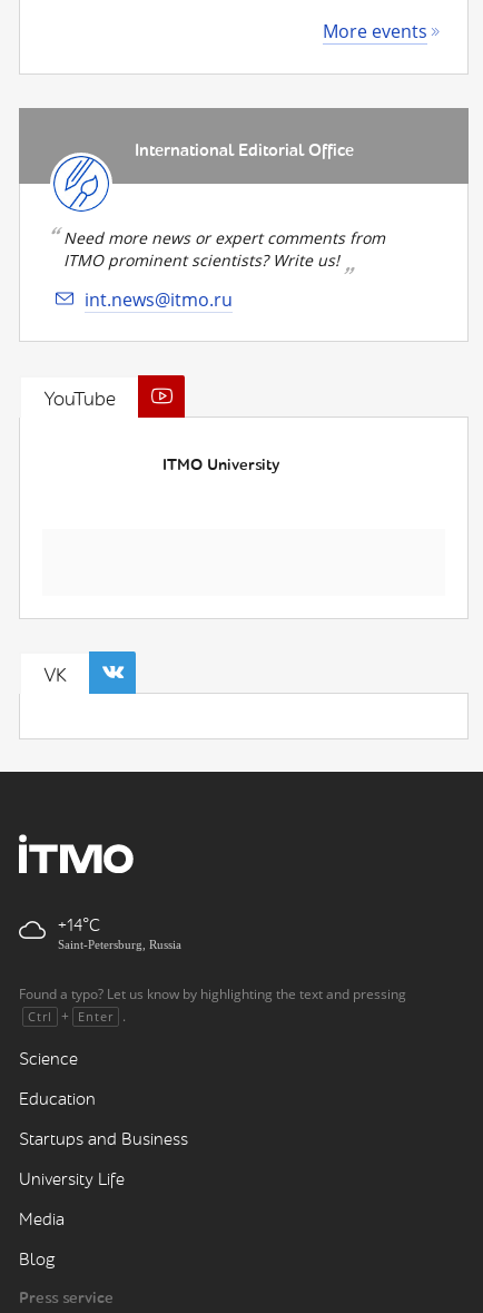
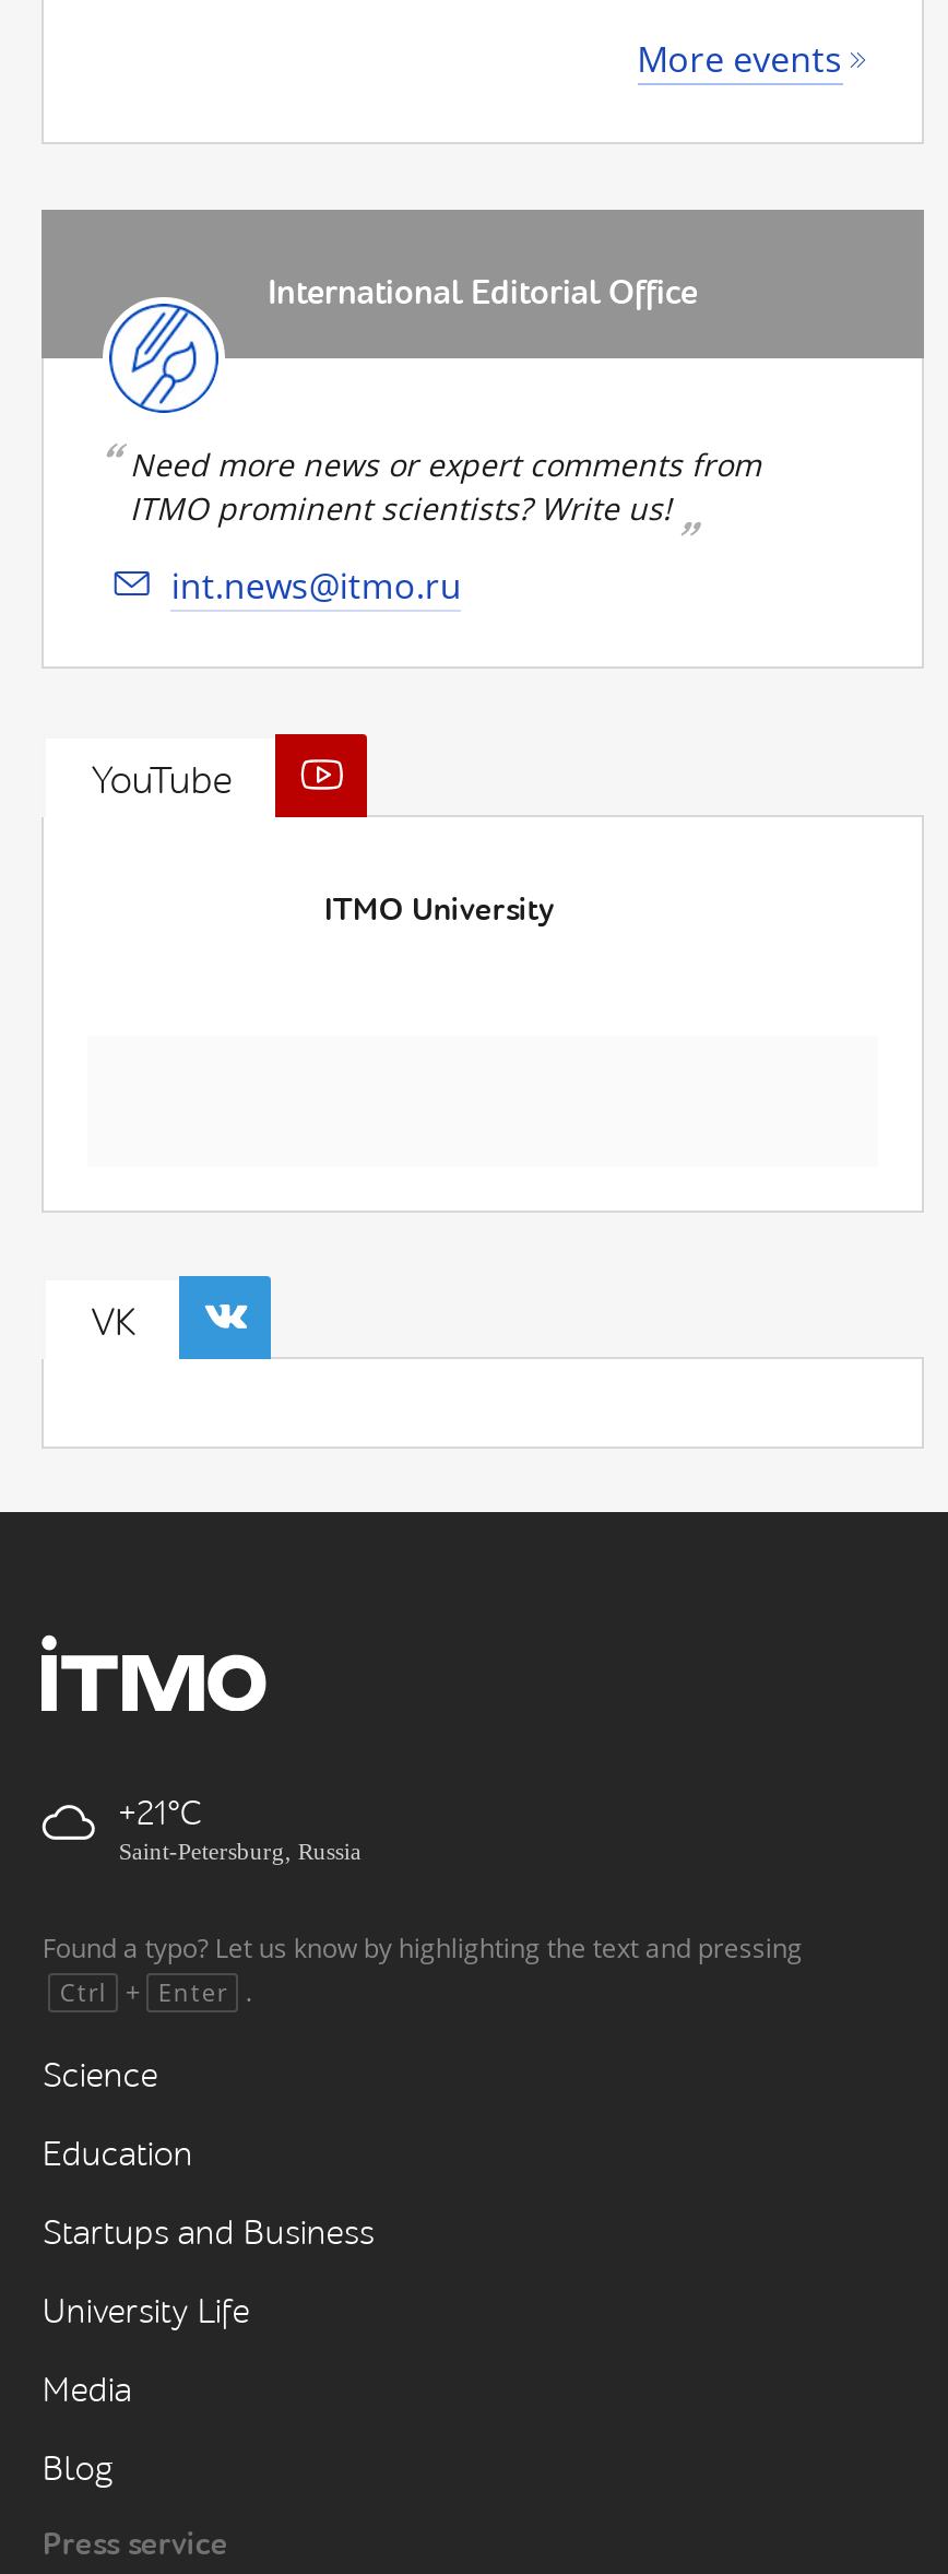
[58,916,83,937] +14 -> [119,1795,167,1836] +21

